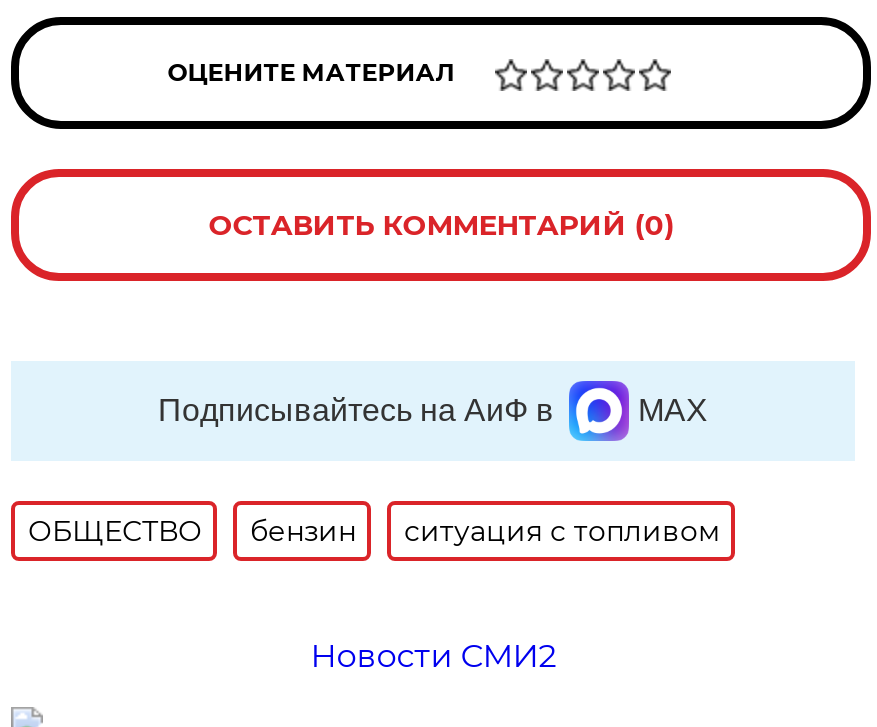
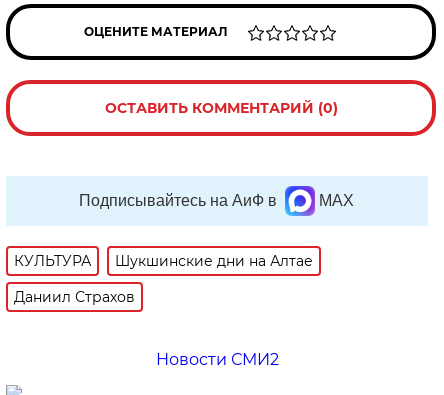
[28,513,720,549] ОБЩЕСТВО | бензин | ситуация с топливом -> [14,252,313,306] КУЛЬТУРА | Шукшинские дни на Алтае | Даниил Страхов

